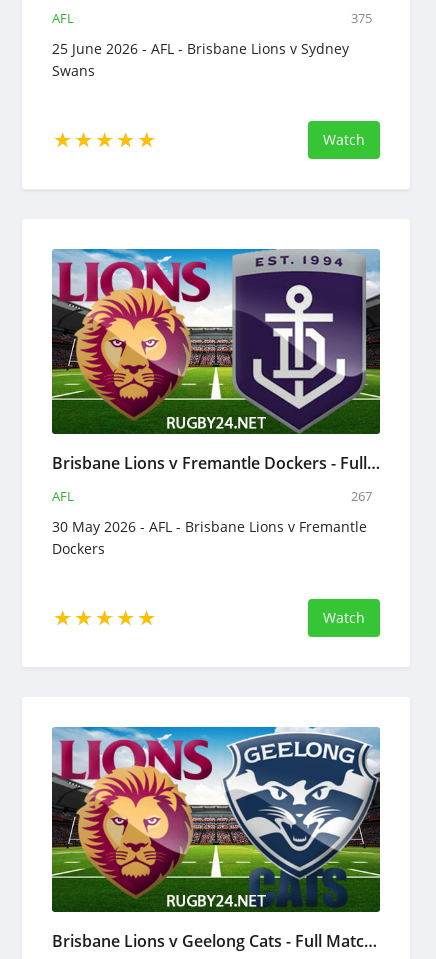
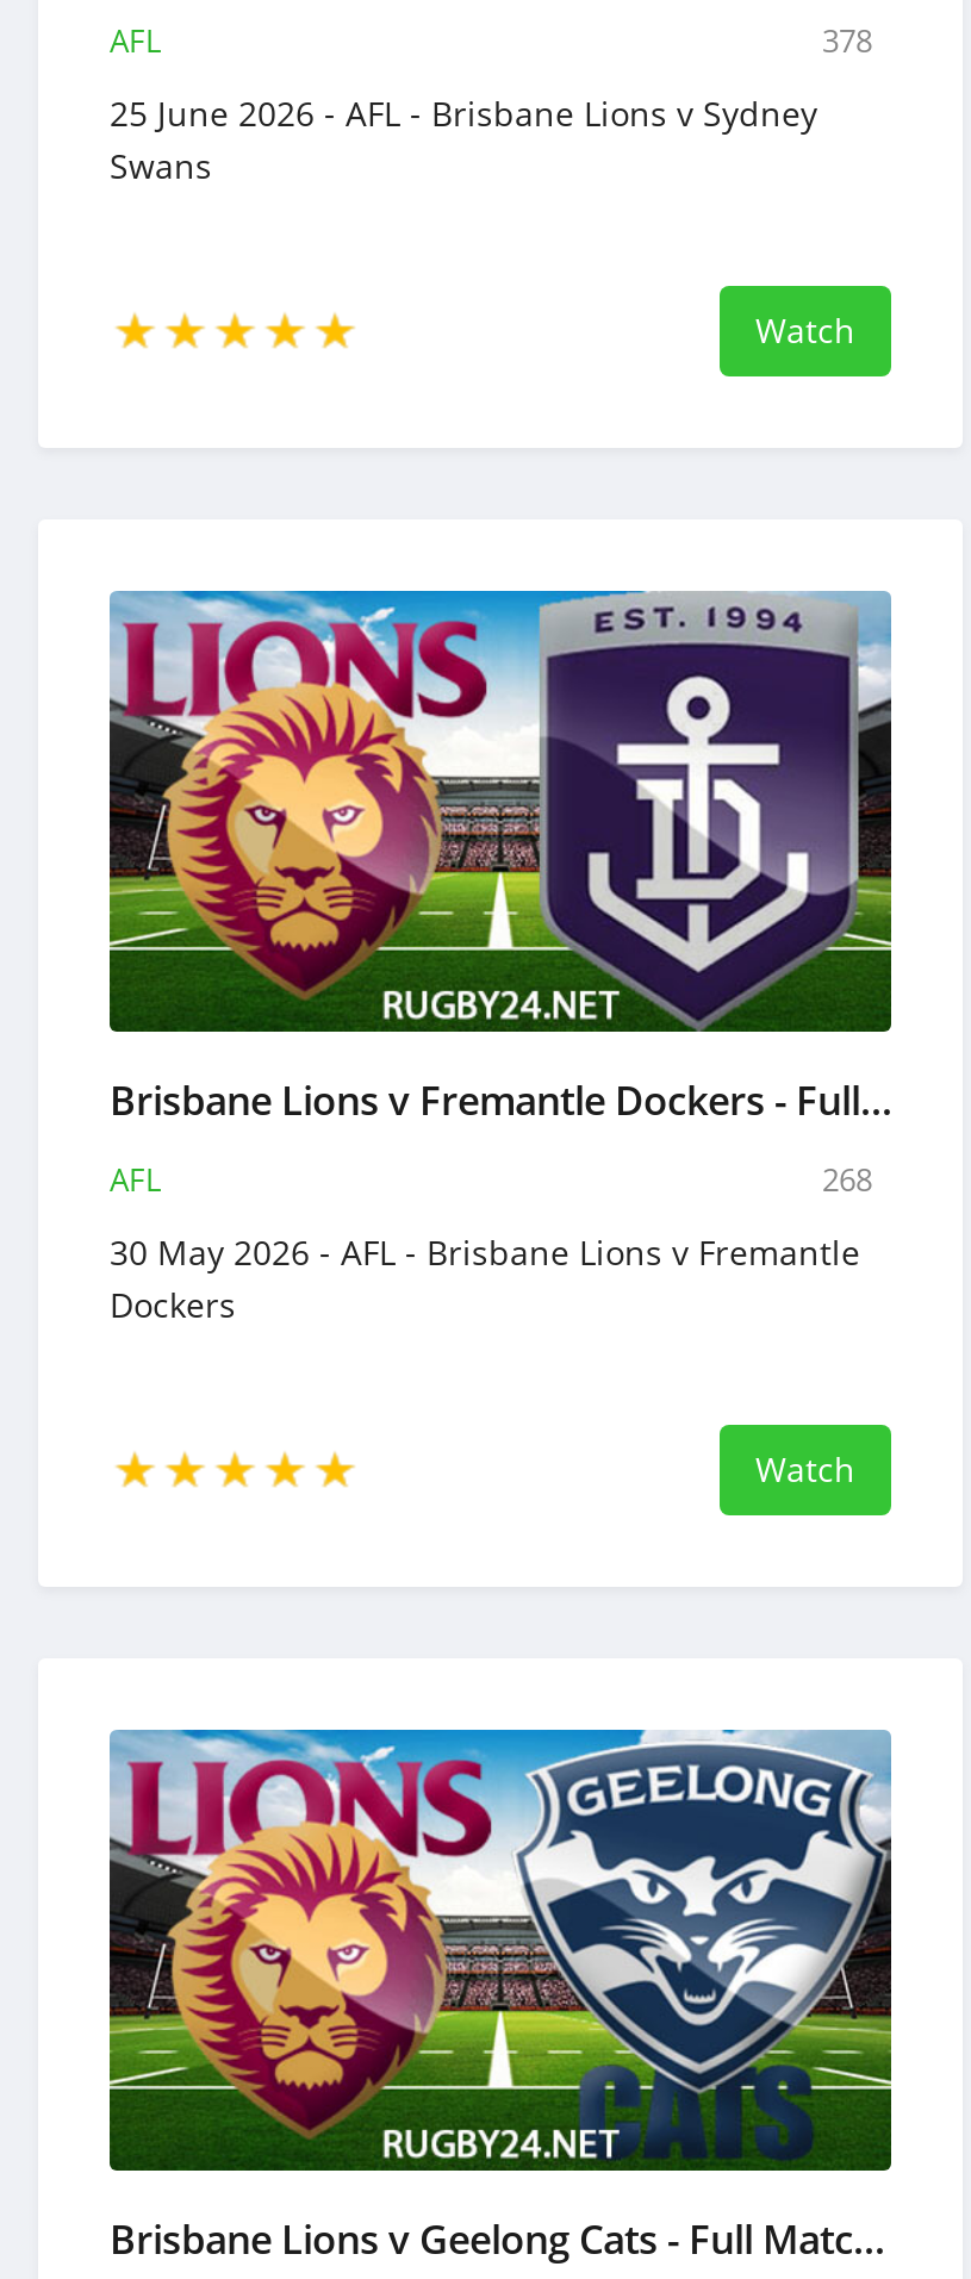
[351,9,372,27] 375 -> [822,19,872,62] 378
[351,487,372,505] 267 -> [822,1158,872,1201] 268

